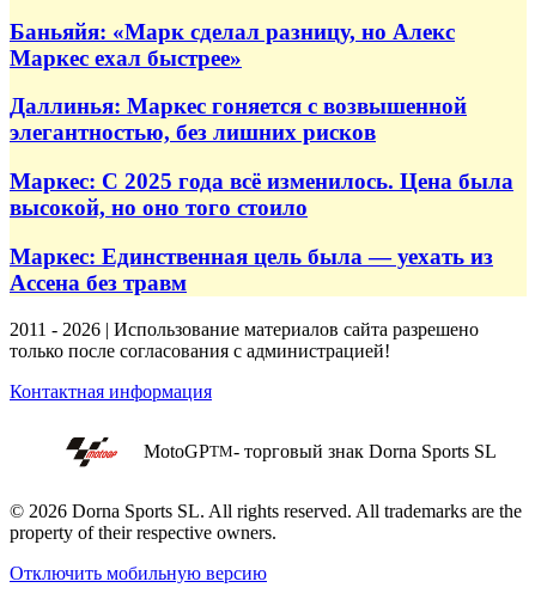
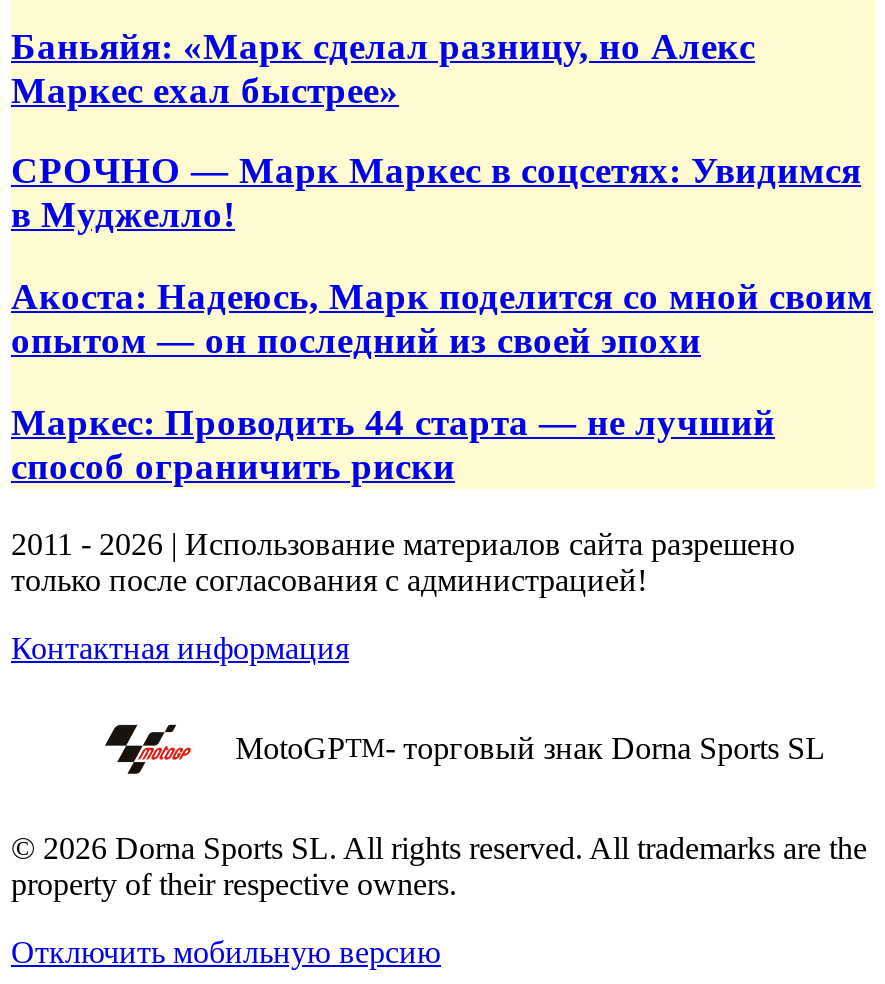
[10,94,467,145] Даллинья: Маркес гоняется с возвышенной | элегантностью, без лишних рисков -> [11,150,861,236] СРОЧНО — Марк Маркес в соцсетях: Увидимся | в Муджелло!
[10,169,513,220] Маркес: С 2025 года всё изменилось. Цена была | высокой, но оно того стоило -> [11,275,873,361] Акоста: Надеюсь, Марк поделится со мной своим | опытом — он последний из своей эпохи
[10,244,493,295] Маркес: Единственная цель была — уехать из | Ассена без травм -> [11,401,775,487] Маркес: Проводить 44 старта — не лучший | способ ограничить риски

